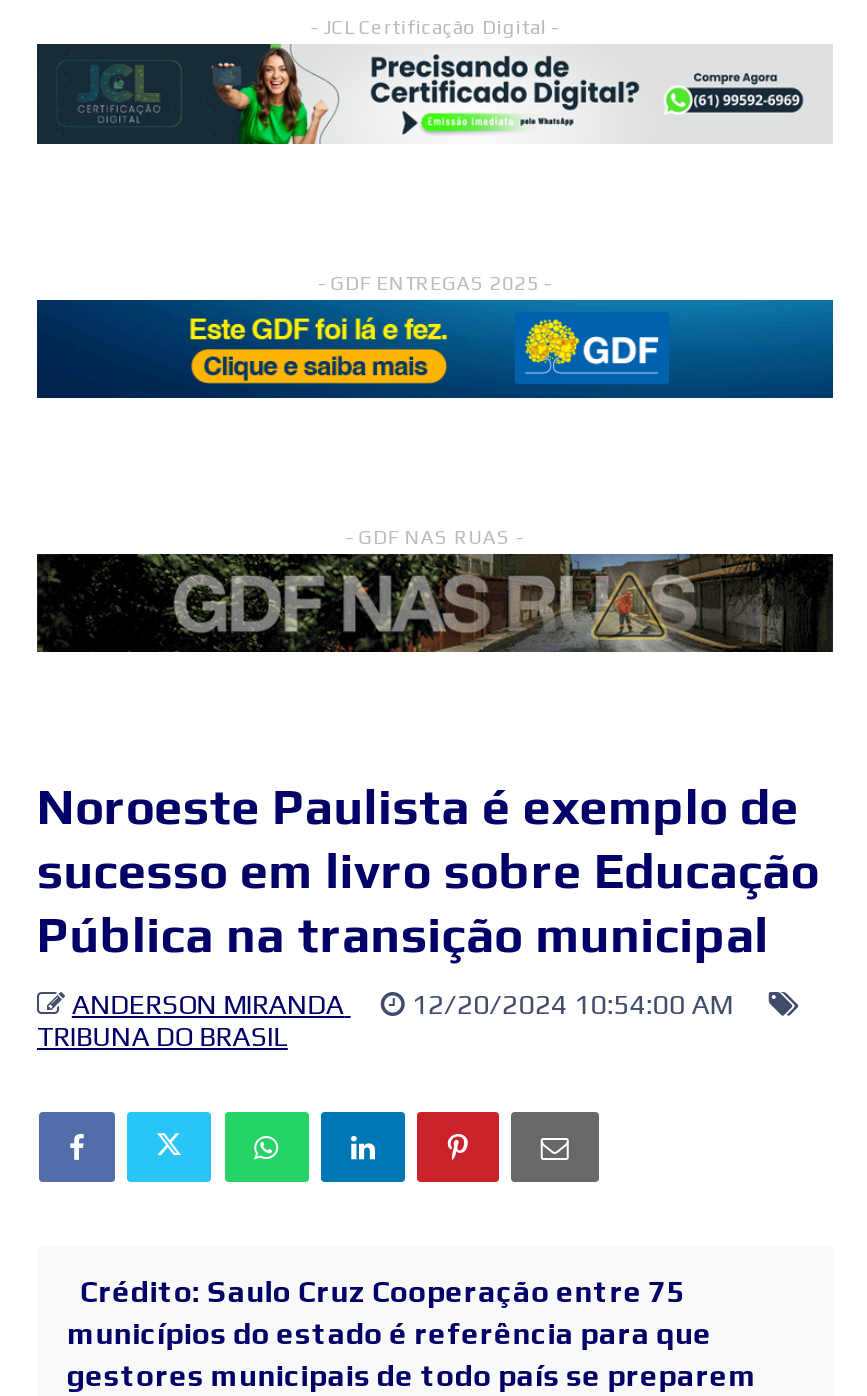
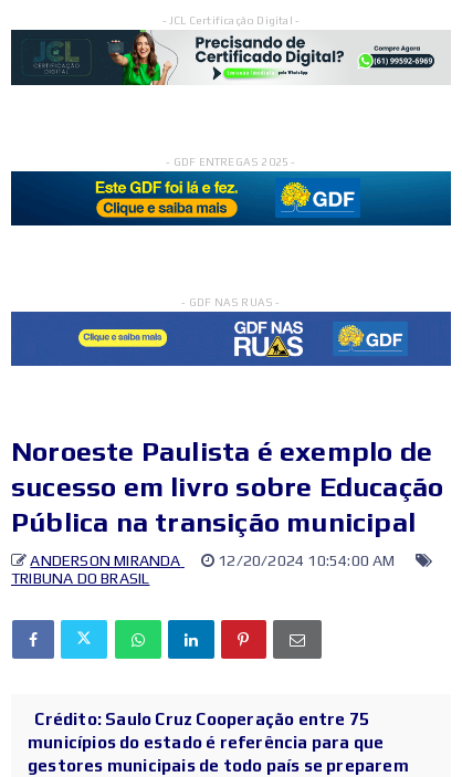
[35,552,835,654] [image] -> [10,311,452,367] [image]

